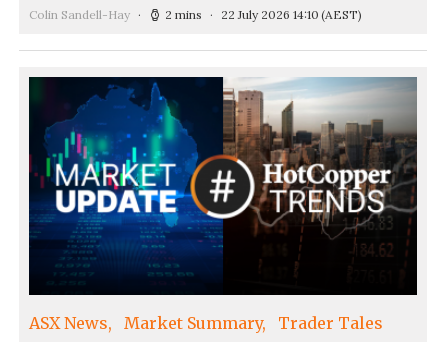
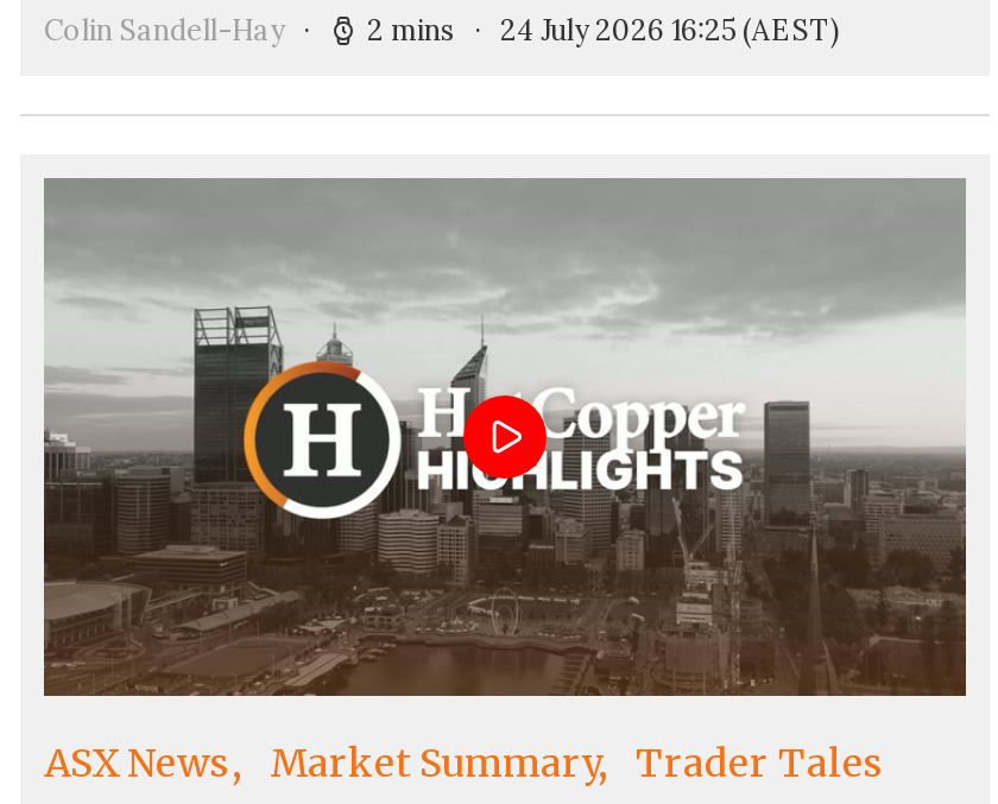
[165,7,362,22] 2 mins 22 July 2026 14:10 (AEST) -> [367,12,840,48] 2 mins 24 July 2026 16:25 (AEST)
[28,77,418,296] [image] -> [42,176,968,698] [image]

